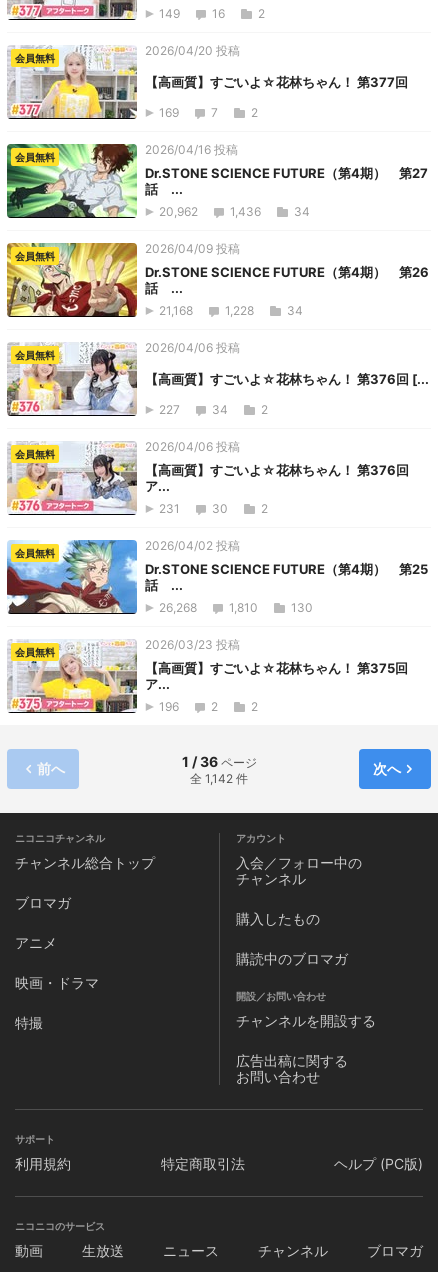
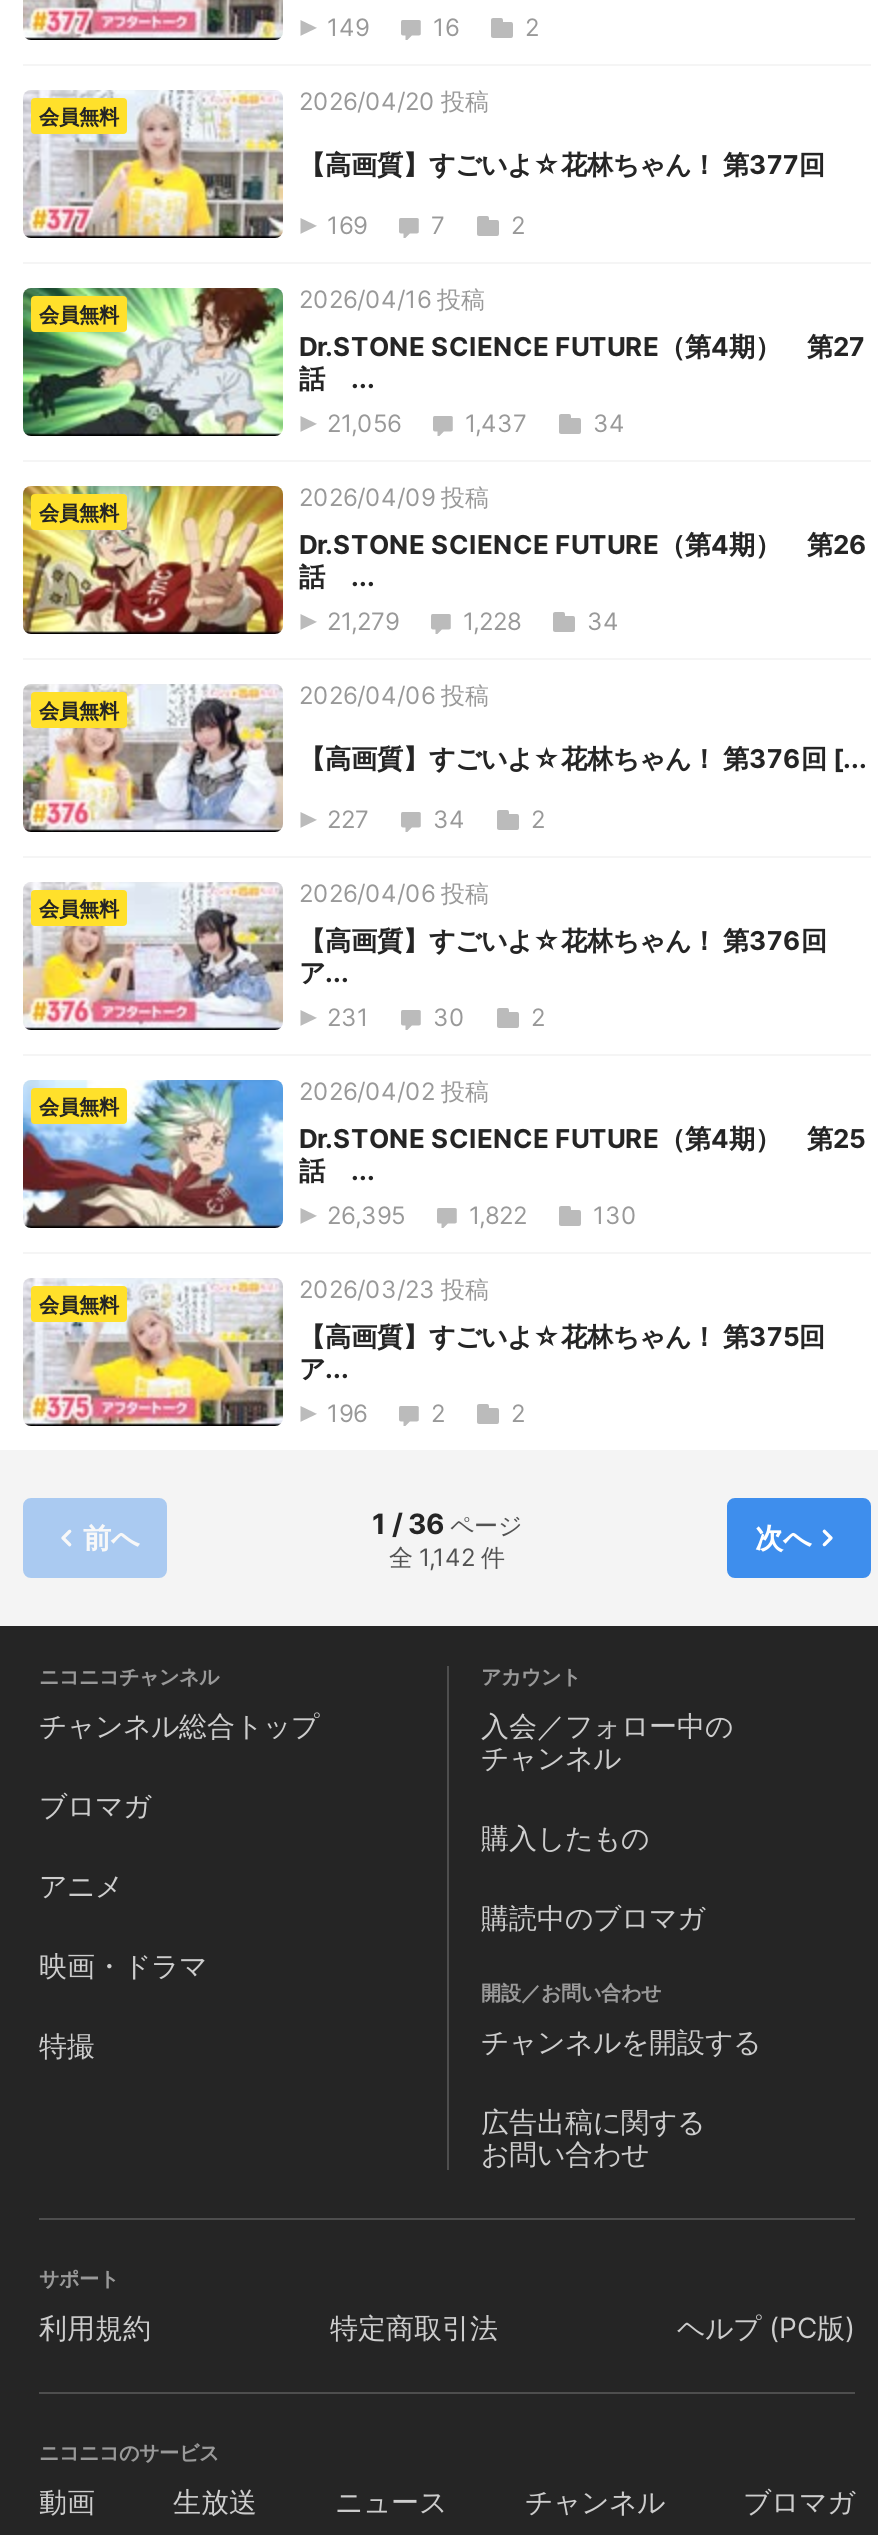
[159,204,198,219] 20,962 -> [327,408,401,438] 21,056
[230,204,261,219] 1,436 -> [465,408,527,438] 1,437
[159,303,193,318] 21,168 -> [327,606,399,636] 21,279
[159,600,197,615] 26,268 -> [327,1200,405,1230] 26,395
[229,600,258,615] 1,810 -> [469,1200,527,1230] 1,822

